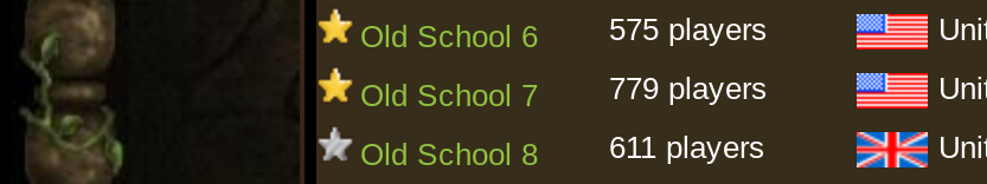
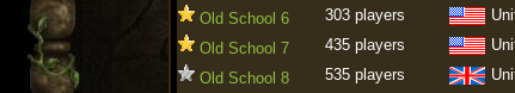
[360,12,768,54] Old School 6 575 players -> [199,6,404,27] Old School 6 303 players
[360,71,768,113] Old School 7 779 players -> [199,36,404,57] Old School 7 435 players
[360,130,765,172] Old School 8 611 players -> [199,66,404,87] Old School 8 535 players

